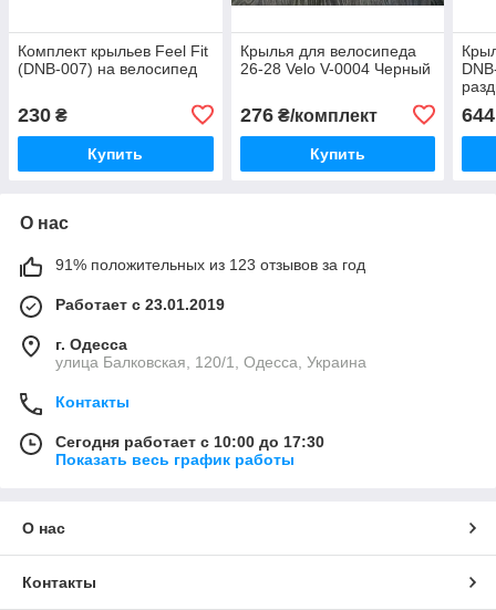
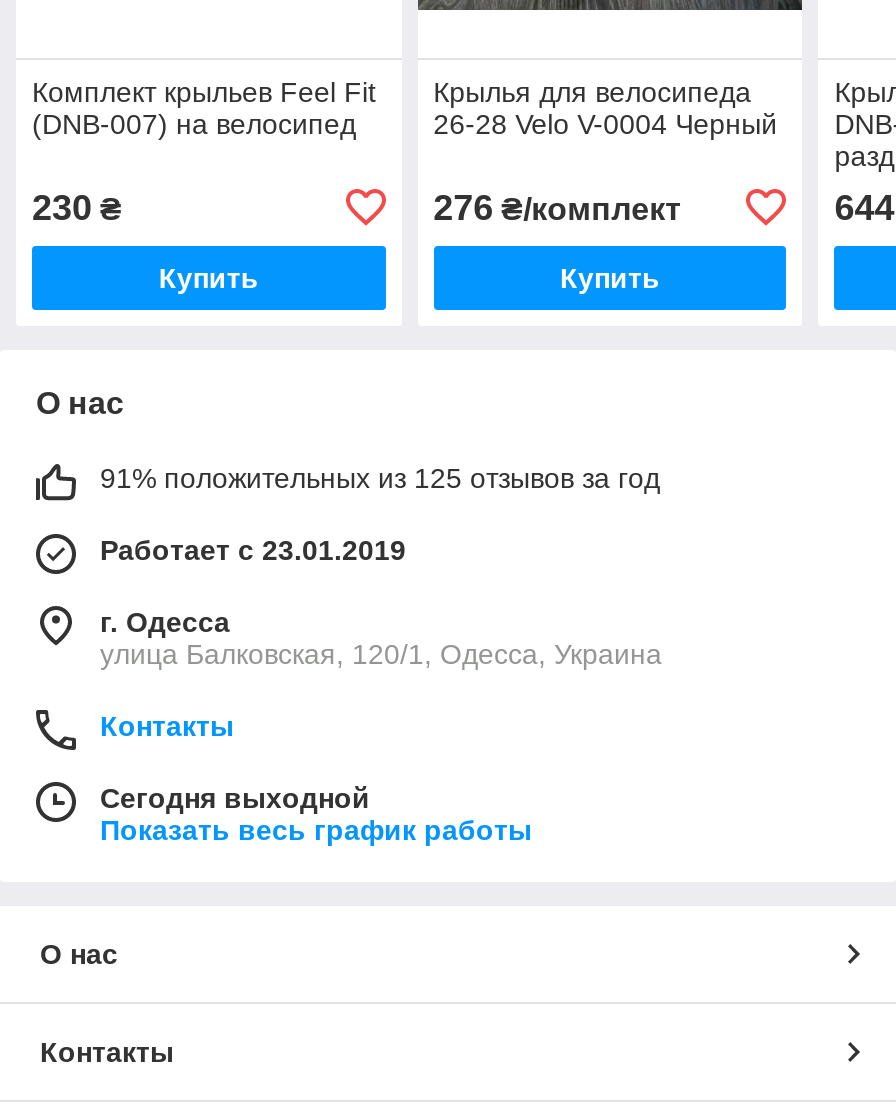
[55,256,365,273] 91% положительных из 123 отзывов за год -> [100,462,660,494] 91% положительных из 125 отзывов за год
[55,433,324,450] Сегодня работает с 10:00 до 17:30 -> [100,782,370,814] Сегодня выходной

